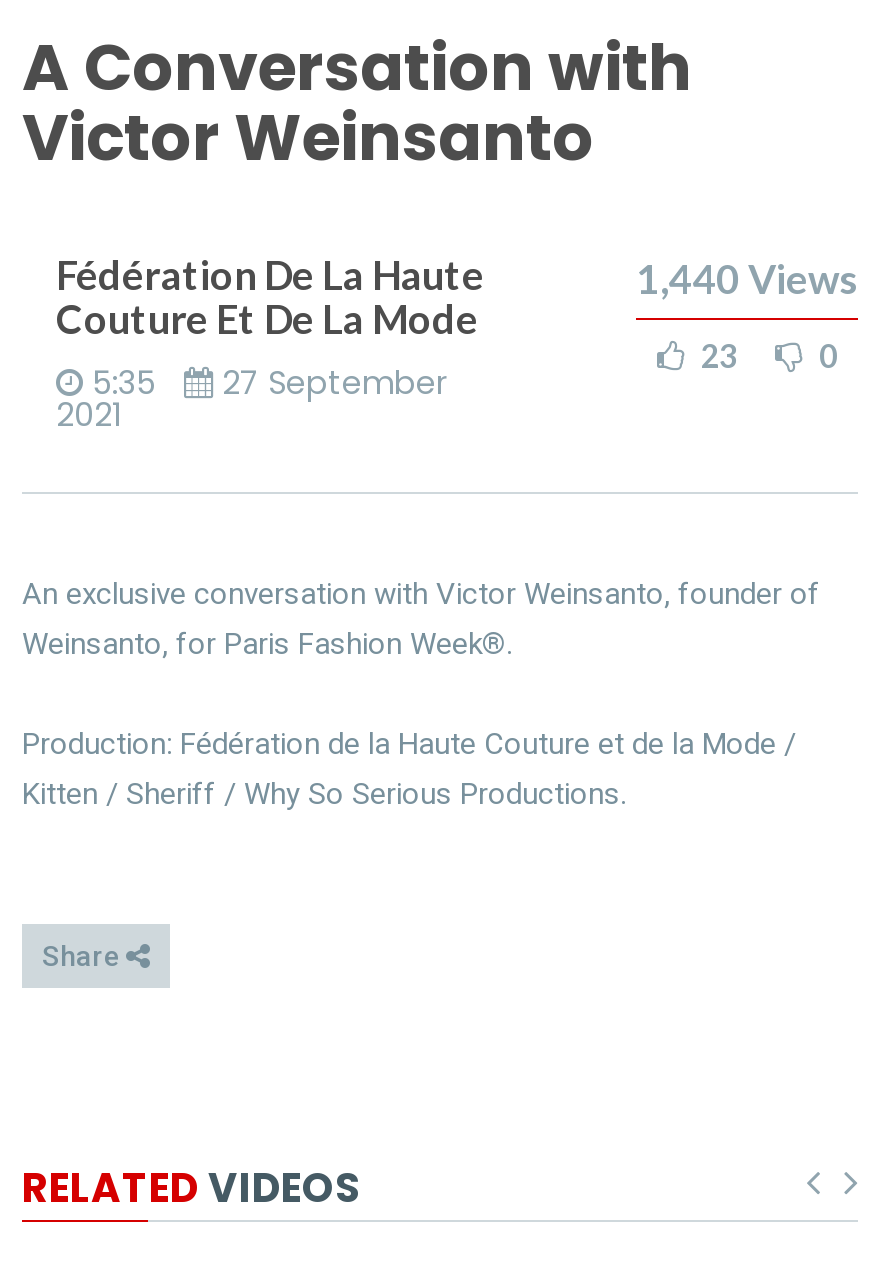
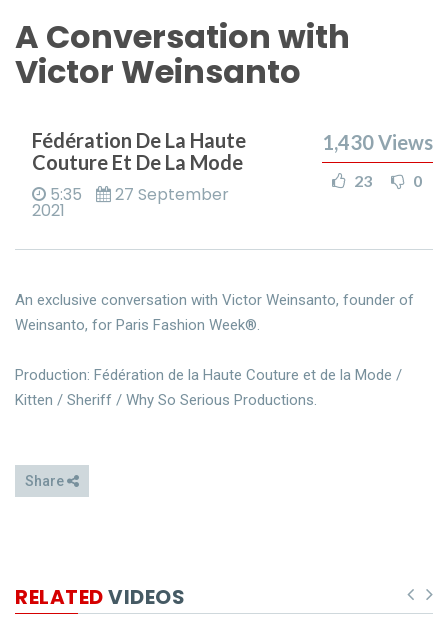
[636,253,858,301] 1,440 Views -> [322,130,433,154] 1,430 Views

